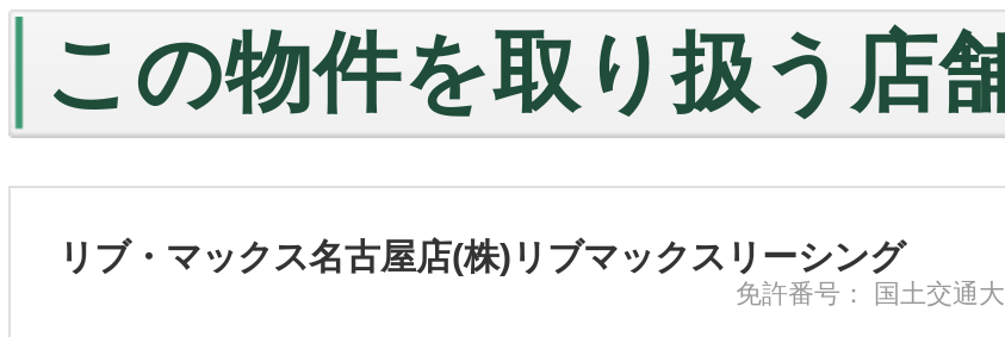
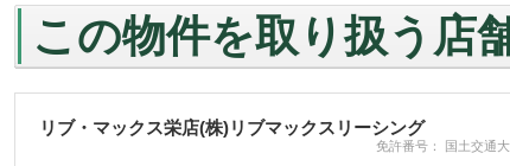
[58,235,905,276] リブ・マックス名古屋店(株)リブマックスリーシング -> [39,117,425,137] リブ・マックス栄店(株)リブマックスリーシング

